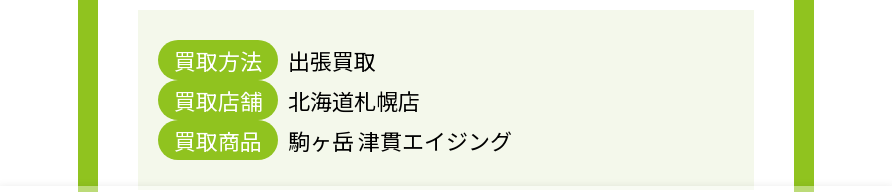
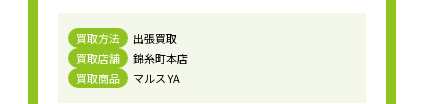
[288,84,420,116] 北海道札幌店 -> [133,50,188,66] 錦糸町本店
[288,124,512,156] 駒ヶ岳 津貫エイジング -> [133,70,180,86] マルス YA

